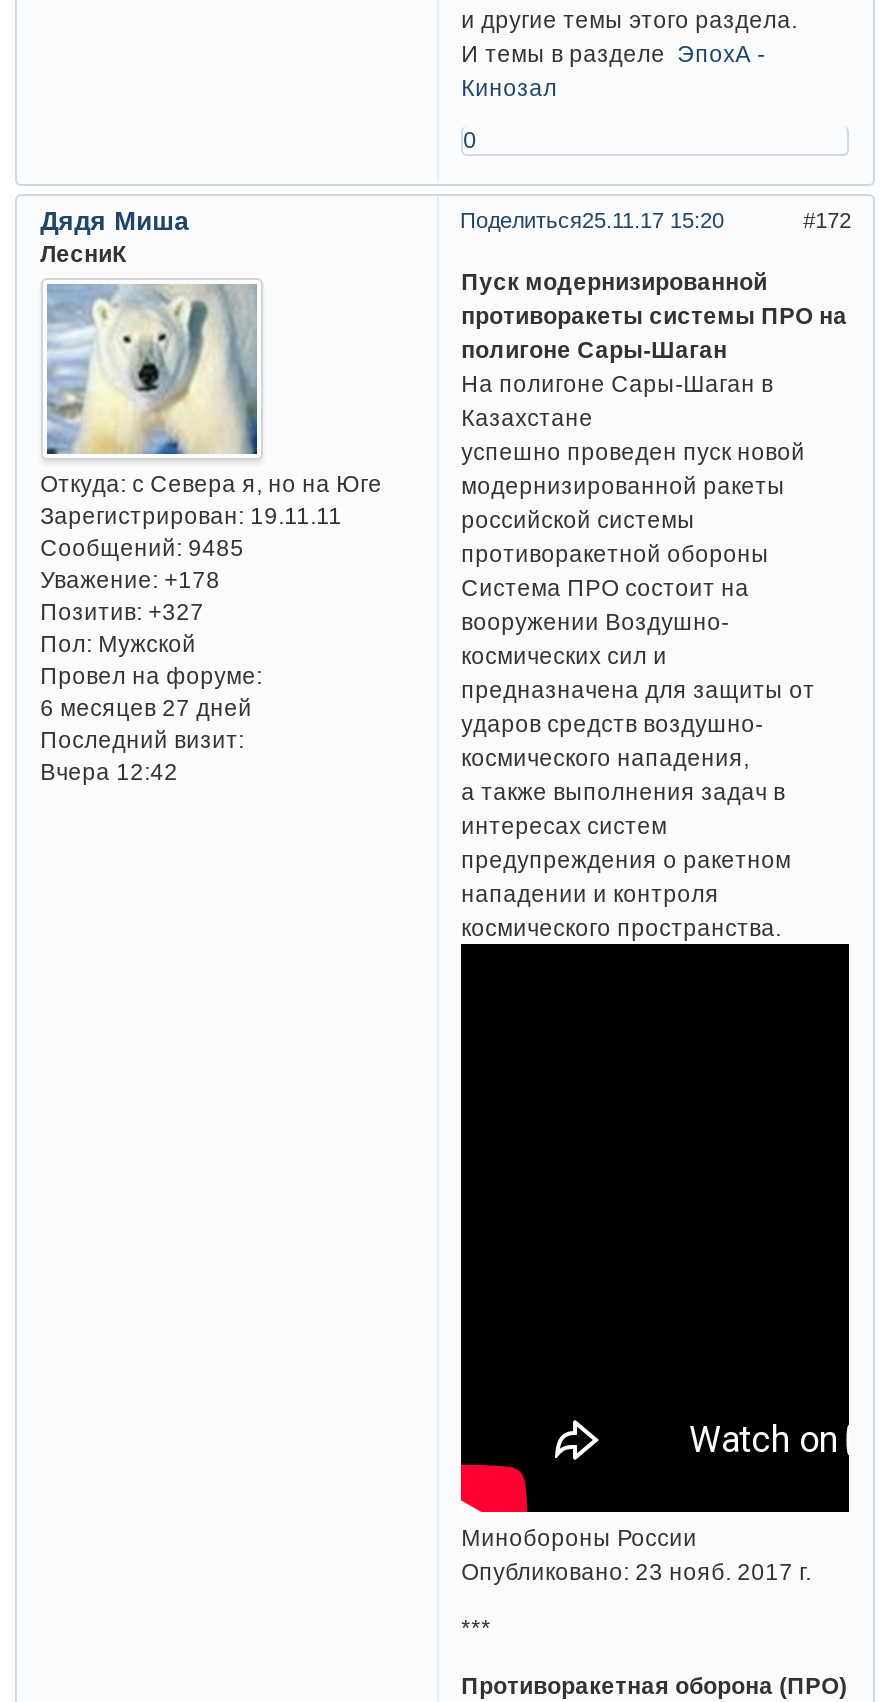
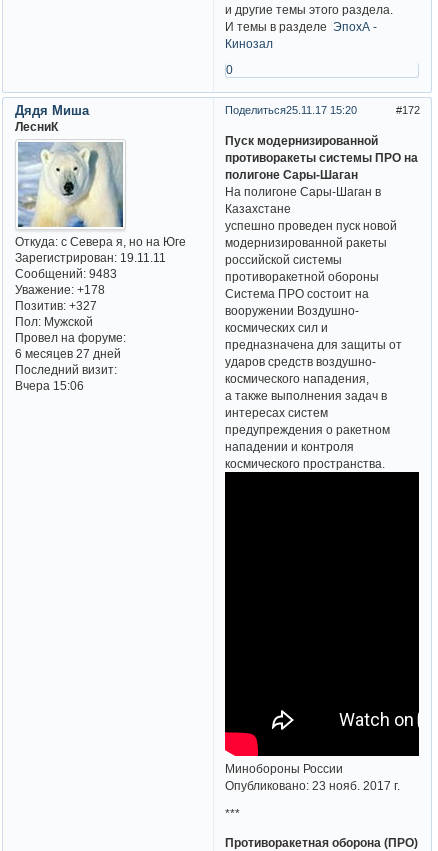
[40,535,244,561] Сообщений: 9485 -> [15,267,117,280] Сообщений: 9483
[40,759,178,785] Вчера 12:42 -> [15,379,84,392] Вчера 15:06

